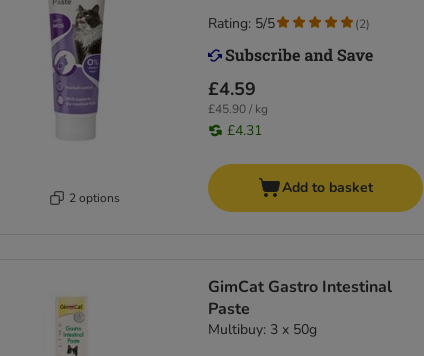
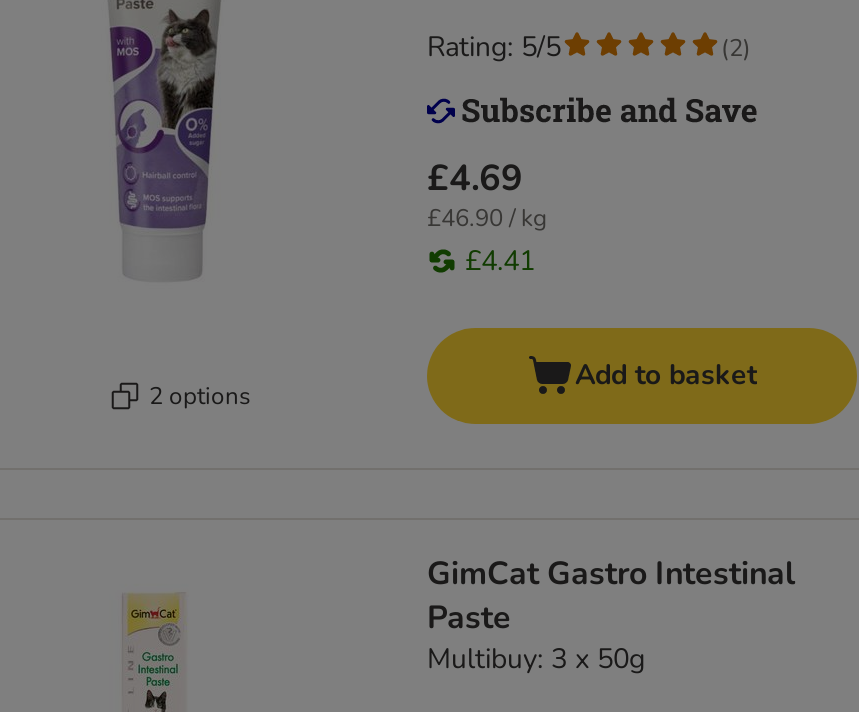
[208,77,256,101] £4.59 -> [427,154,523,202] £4.69
[208,101,268,117] £45.90 / kg -> [427,202,547,234] £46.90 / kg
[227,121,262,140] £4.31 -> [465,242,535,280] £4.41

